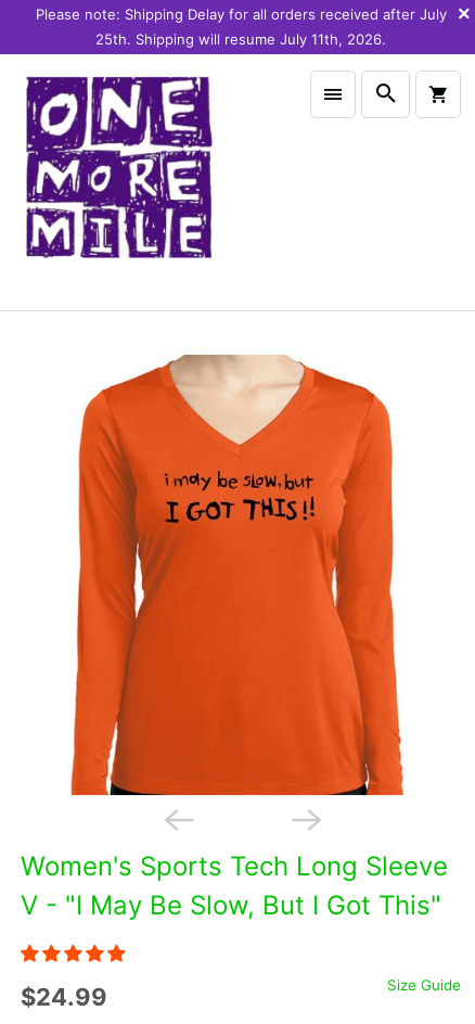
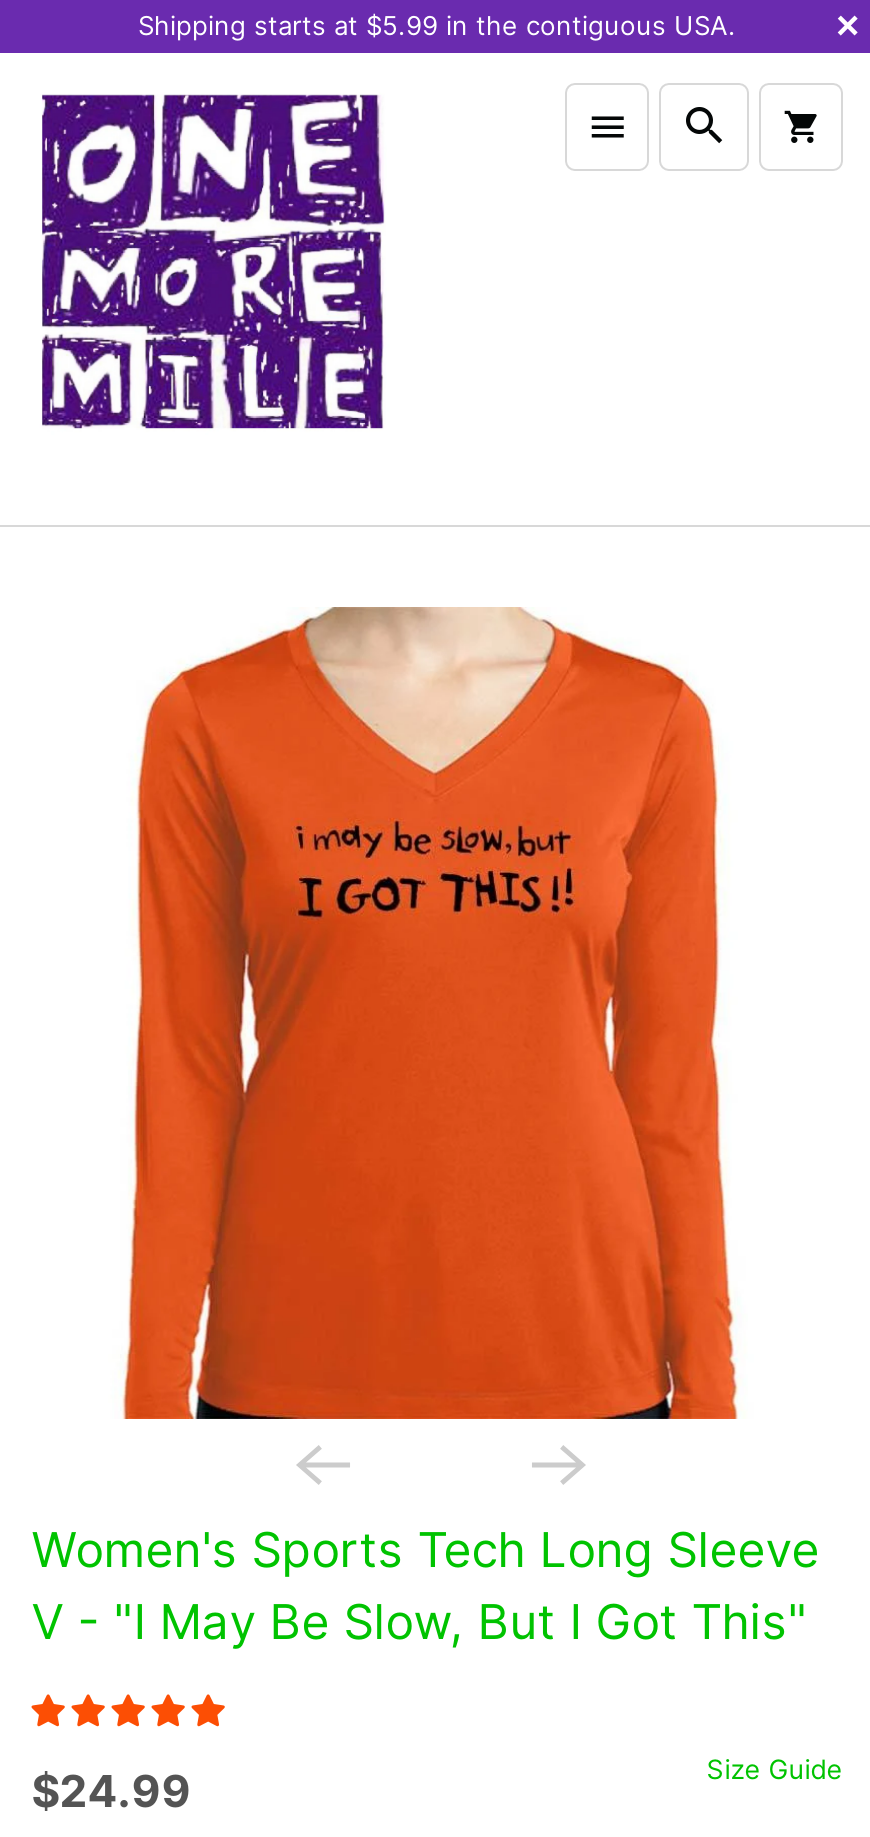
[35,5,446,48] Please note: Shipping Delay for all orders received after July | 25th. Shipping will resume July 11th, 2026. -> [138,9,736,41] Shipping starts at $5.99 in the contiguous USA.

